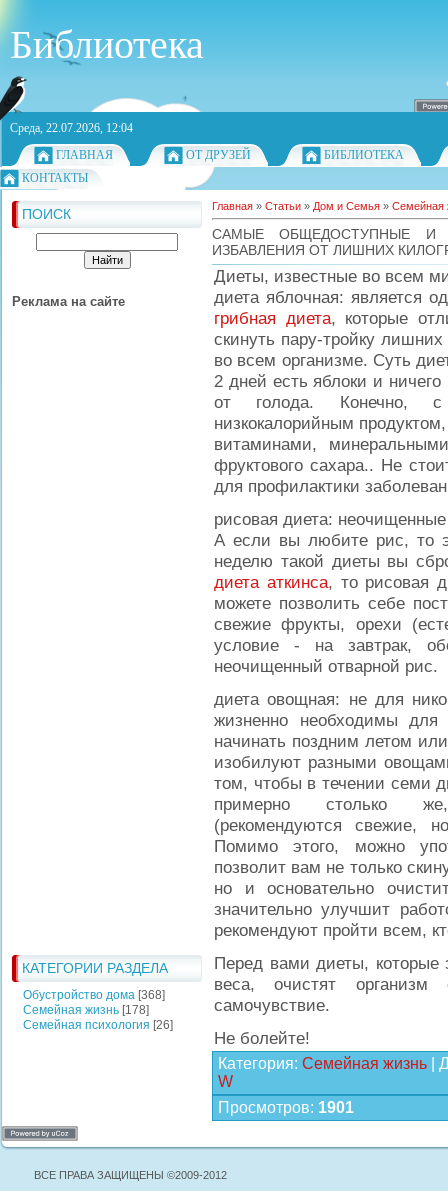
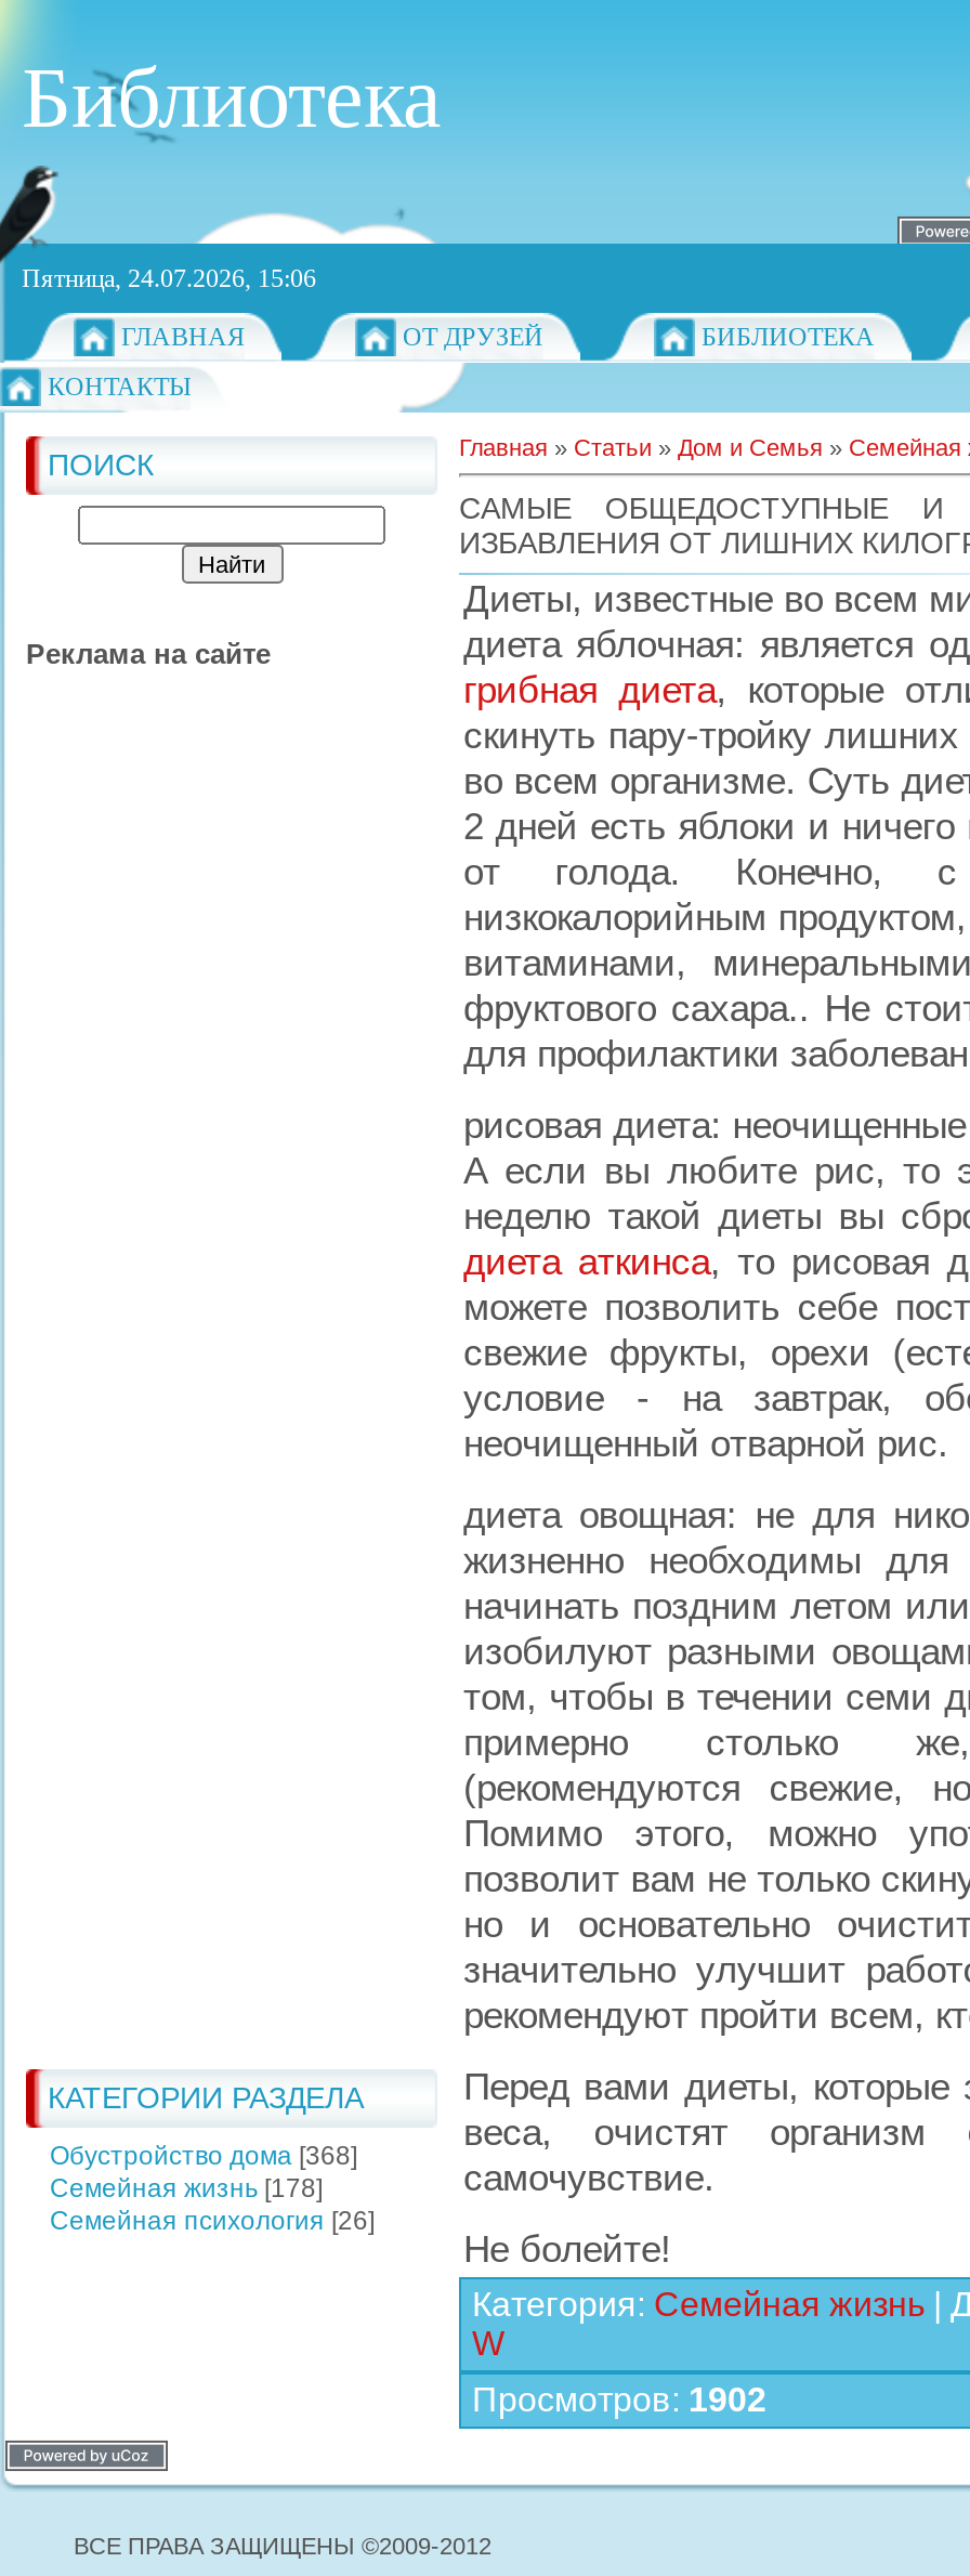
[10,121,133,135] Среда, 22.07.2026, 12:04 -> [22,263,316,293] Пятница, 24.07.2026, 15:06
[218,1099,354,1116] Просмотров: 1901 -> [472,2381,766,2418] Просмотров: 1902

